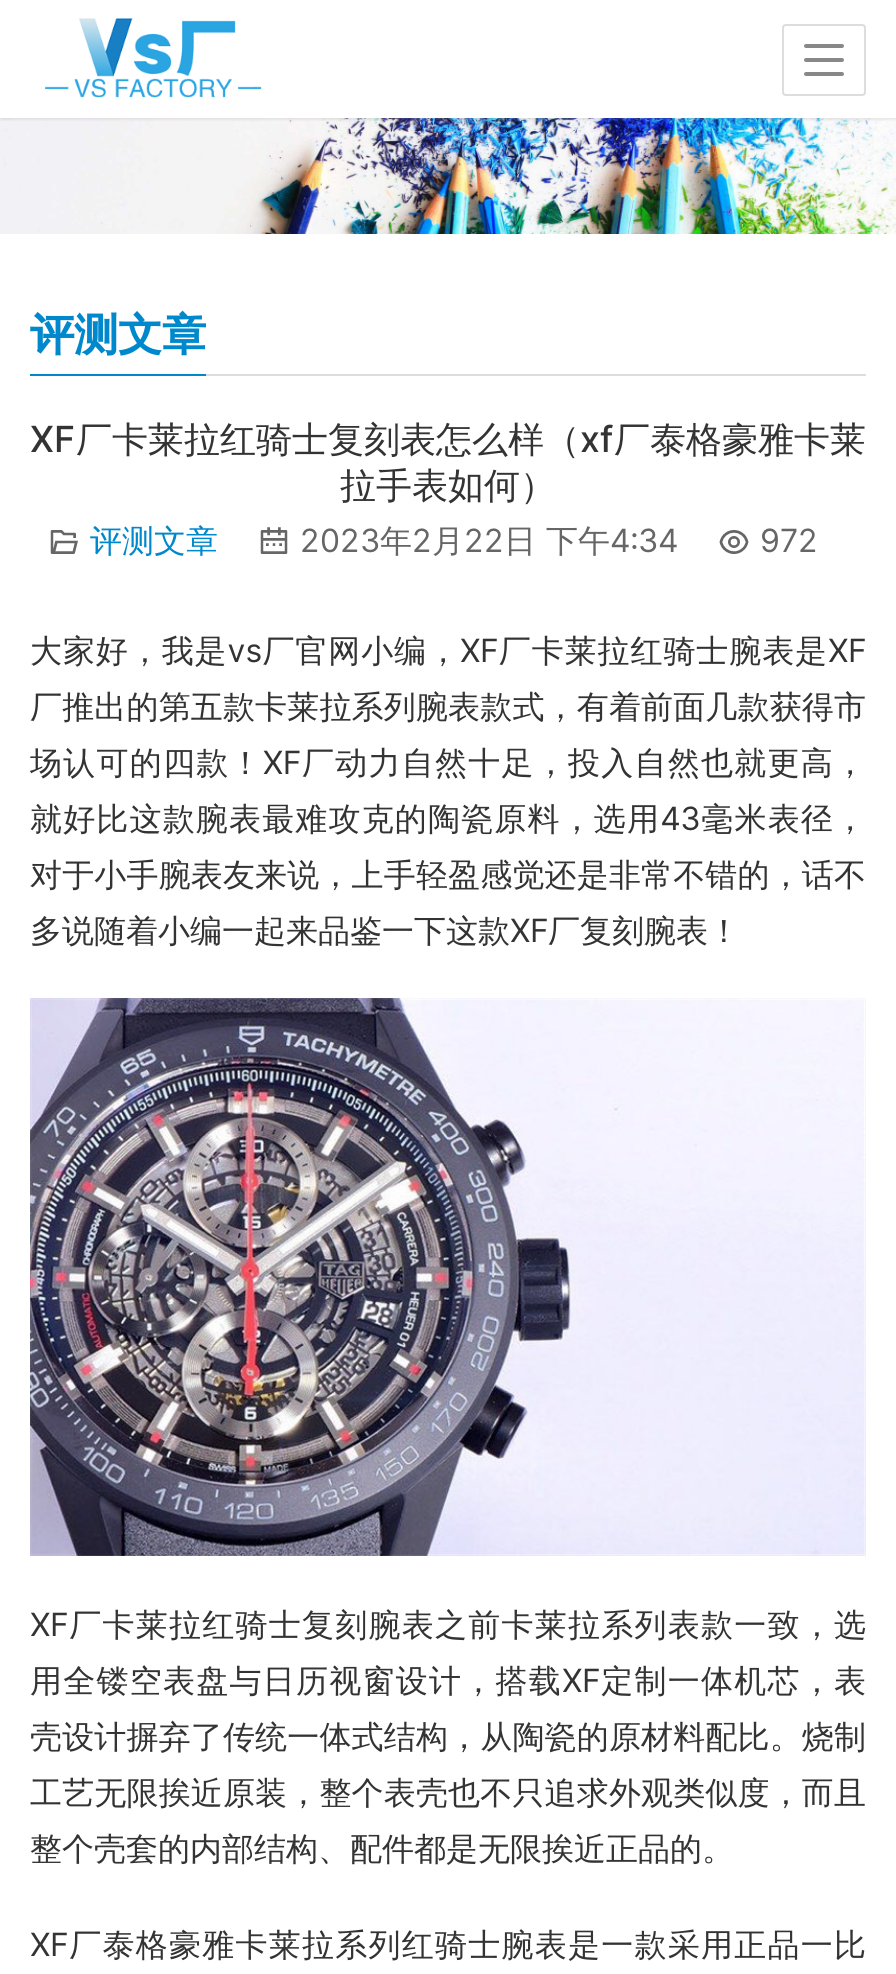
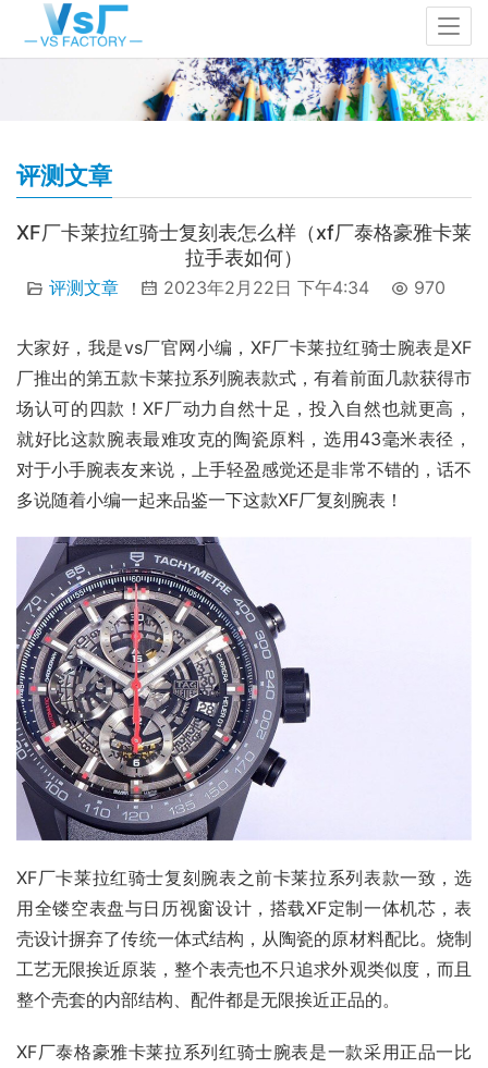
[90,521,818,561] 评测文章 2023年2月22日 下午4:34 972 -> [49,277,446,299] 评测文章 2023年2月22日 下午4:34 970

